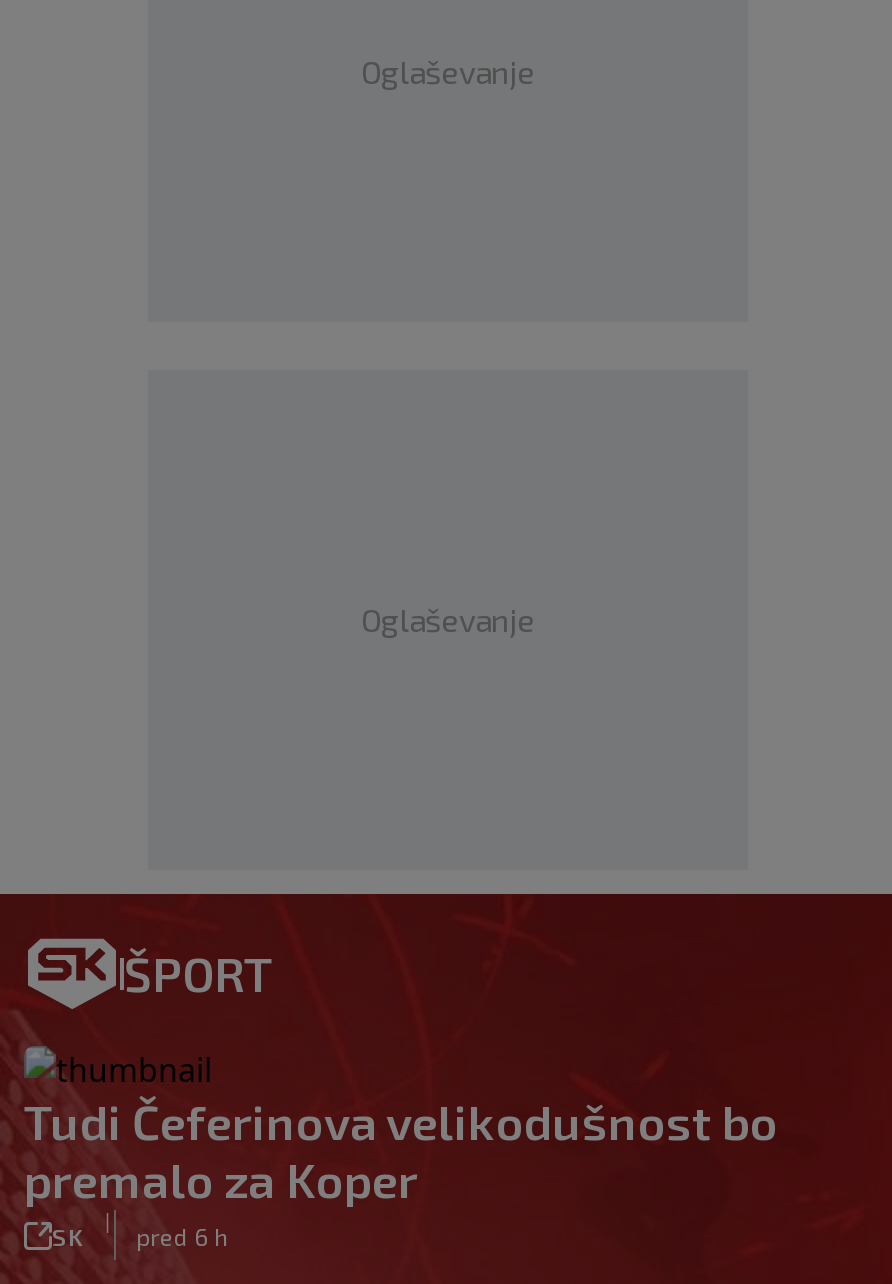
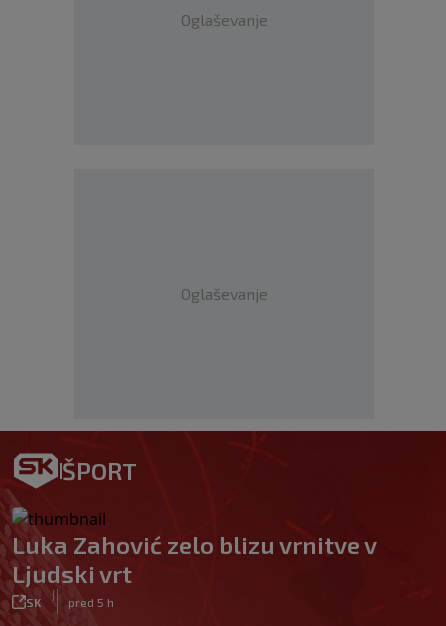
[24,1092,778,1208] Tudi Čeferinova velikodušnost bo | premalo za Koper -> [12,530,376,588] Luka Zahović zelo blizu vrnitve v | Ljudski vrt
[52,1221,228,1249] SK pred 6 h -> [26,594,114,608] SK pred 5 h

